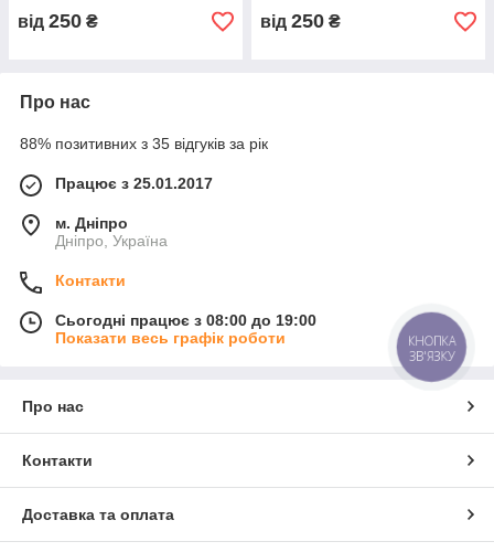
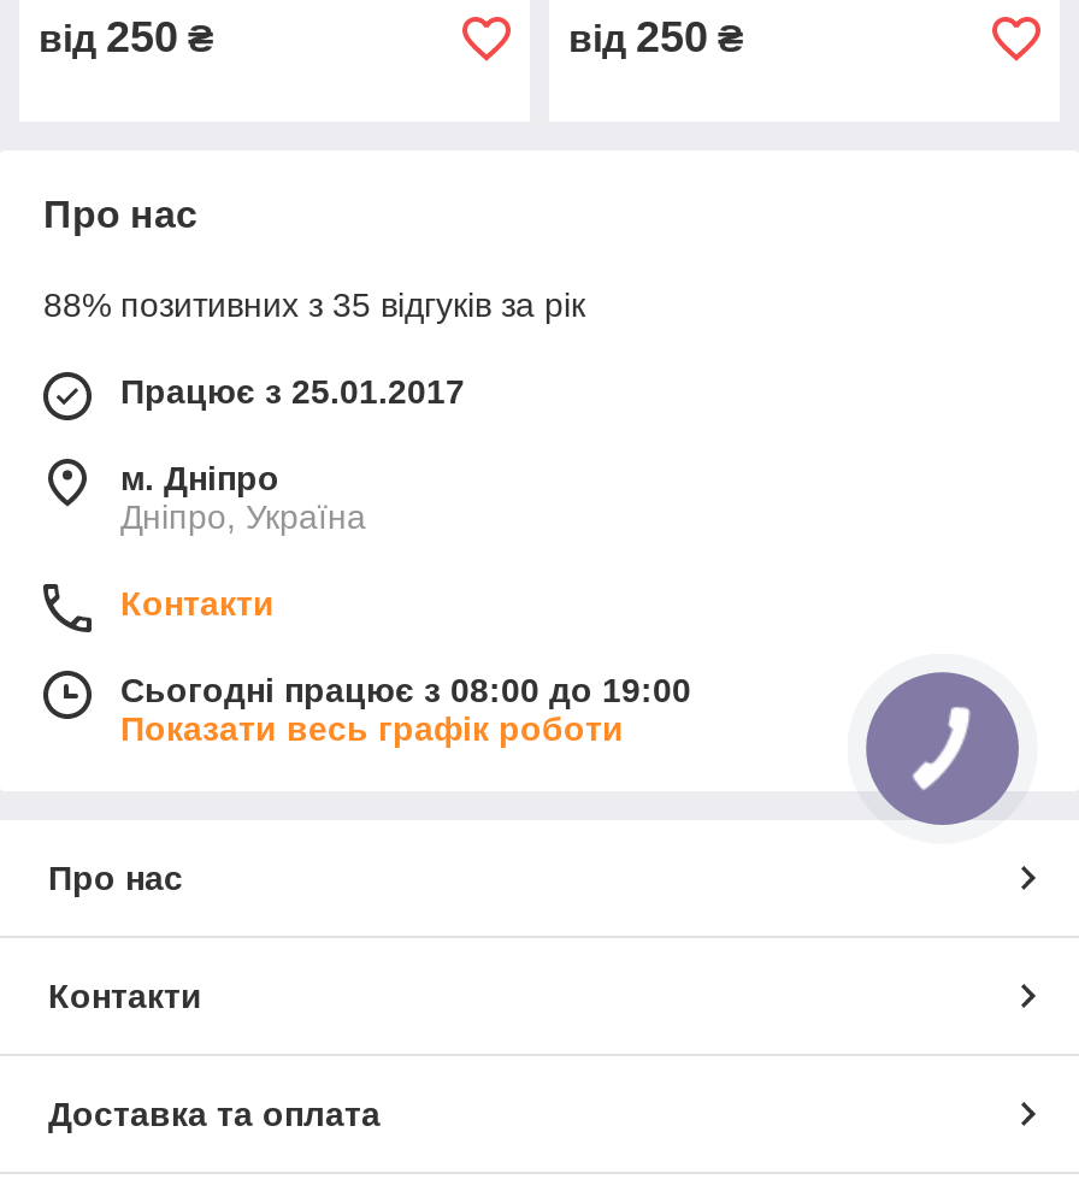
[408,333,456,364] КНОПКА | ЗВ'ЯЗКУ -> none

